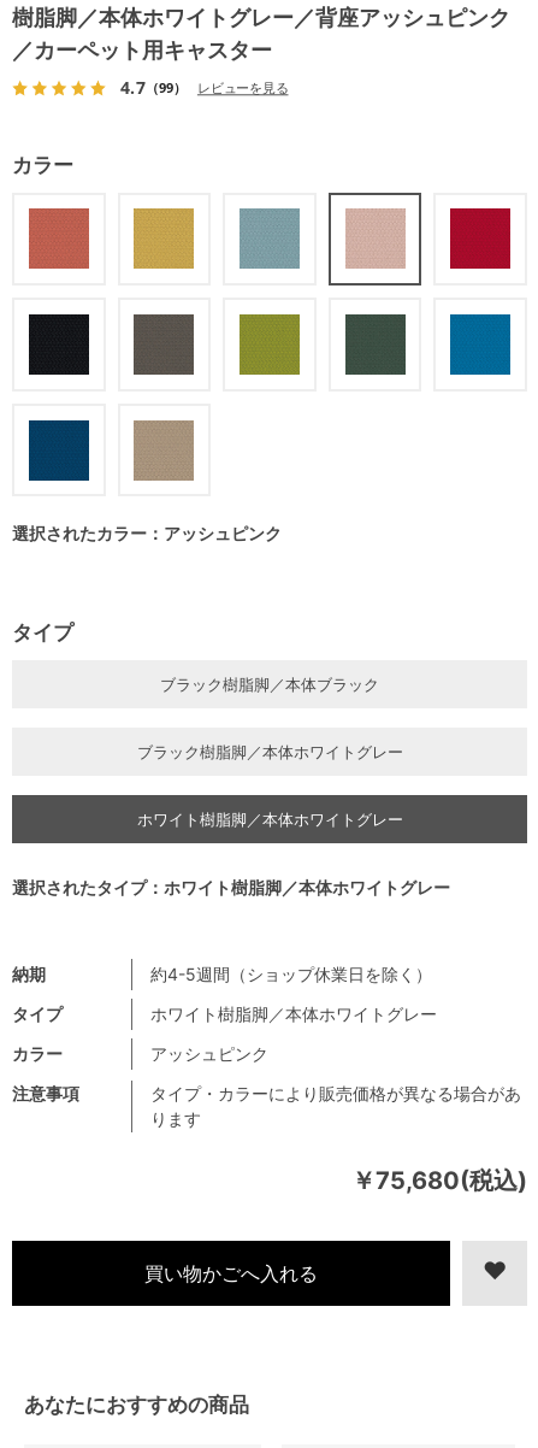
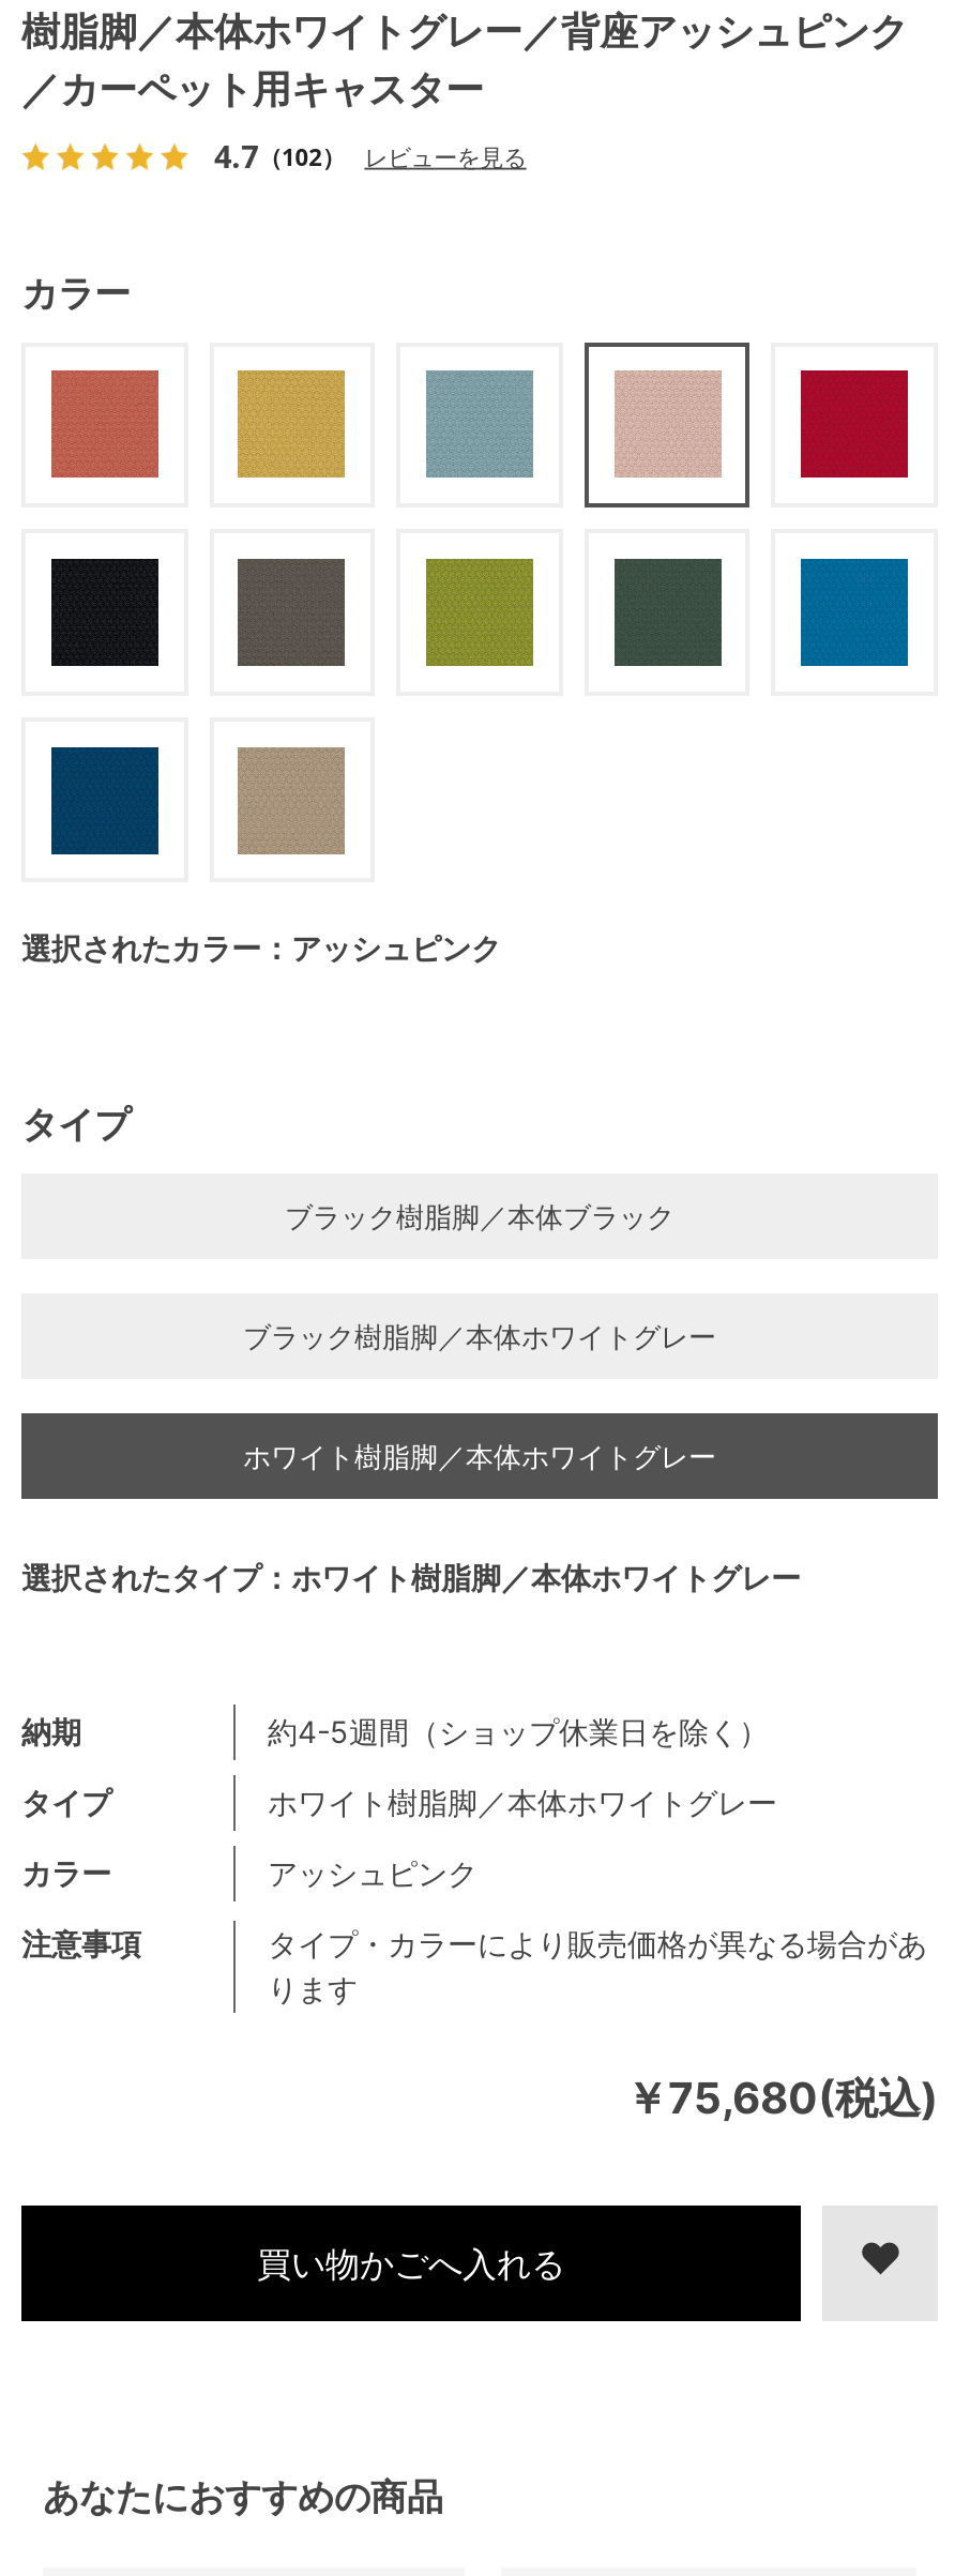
[120,75,288,99] 4.7（99） レビューを見る -> [214,133,526,176] 4.7（102） レビューを見る

